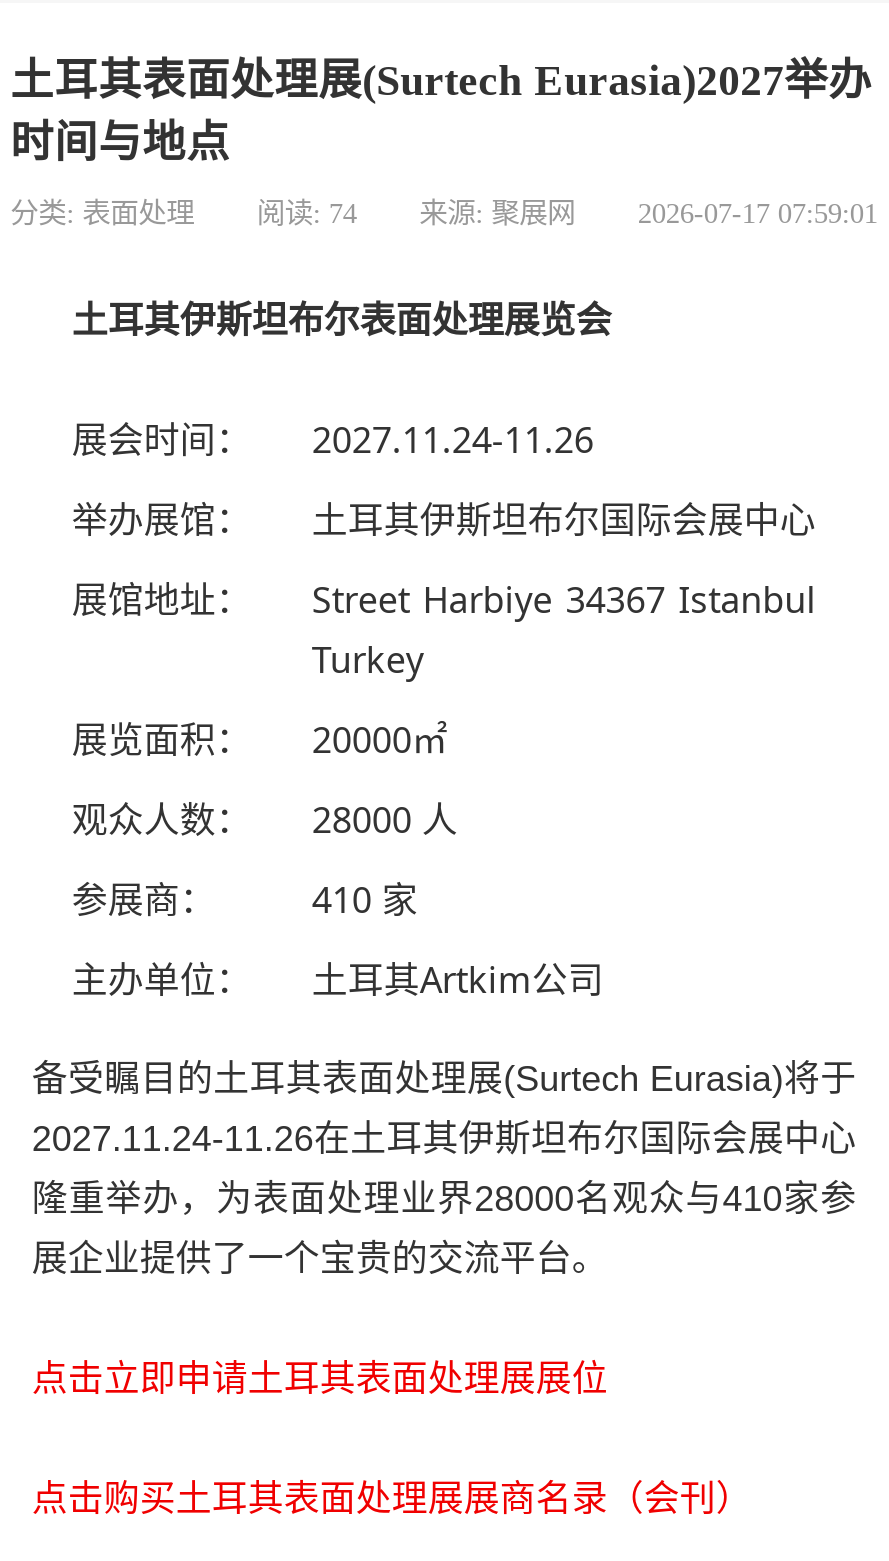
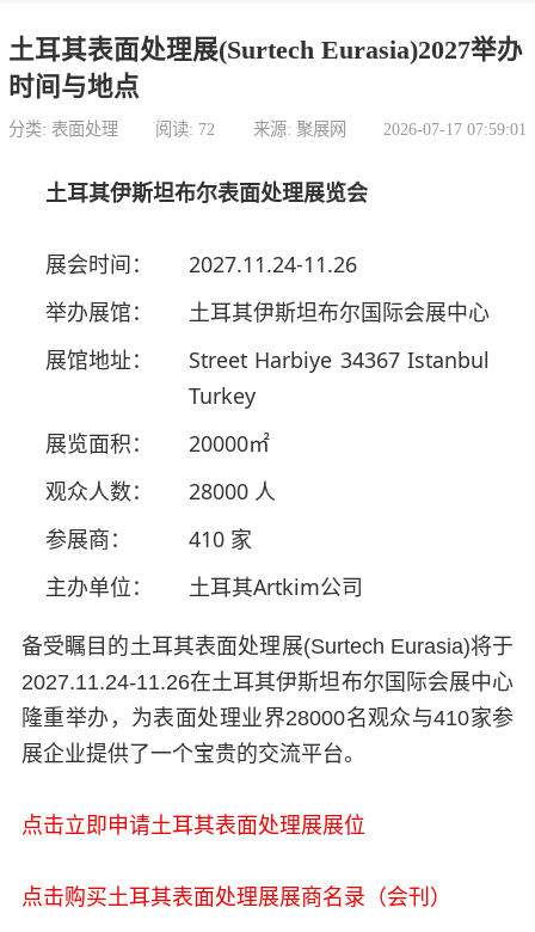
[10,196,878,228] 分类: 表面处理 阅读: 74 来源: 聚展网 2026-07-17 07:59:01 -> [9,119,526,138] 分类: 表面处理 阅读: 72 来源: 聚展网 2026-07-17 07:59:01

